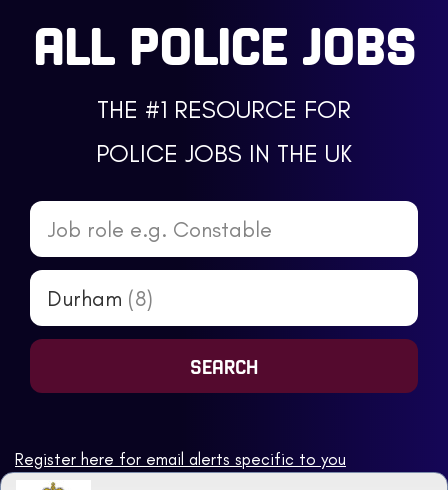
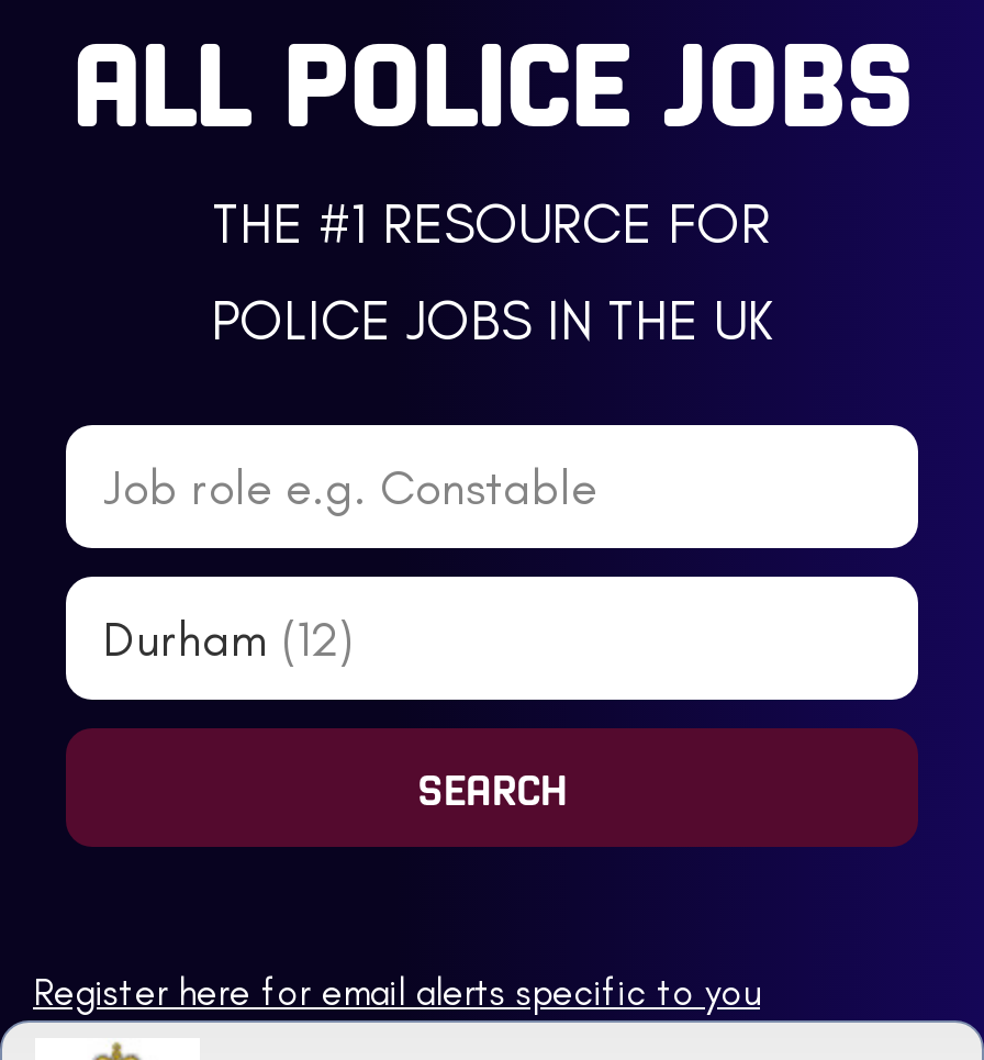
[47,285,153,311] Durham (8) -> [103,609,354,667] Durham (12)

